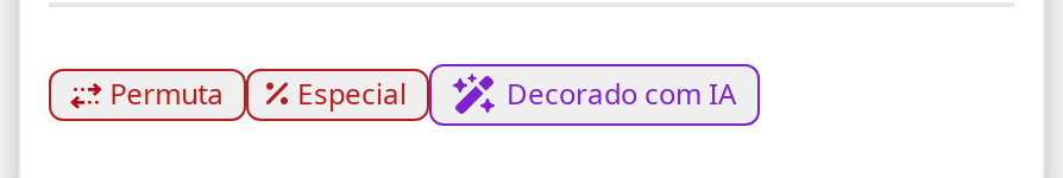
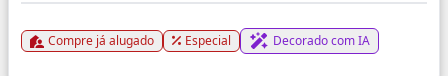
[110,74,224,115] Permuta -> [48,32,154,49] Compre já alugado

